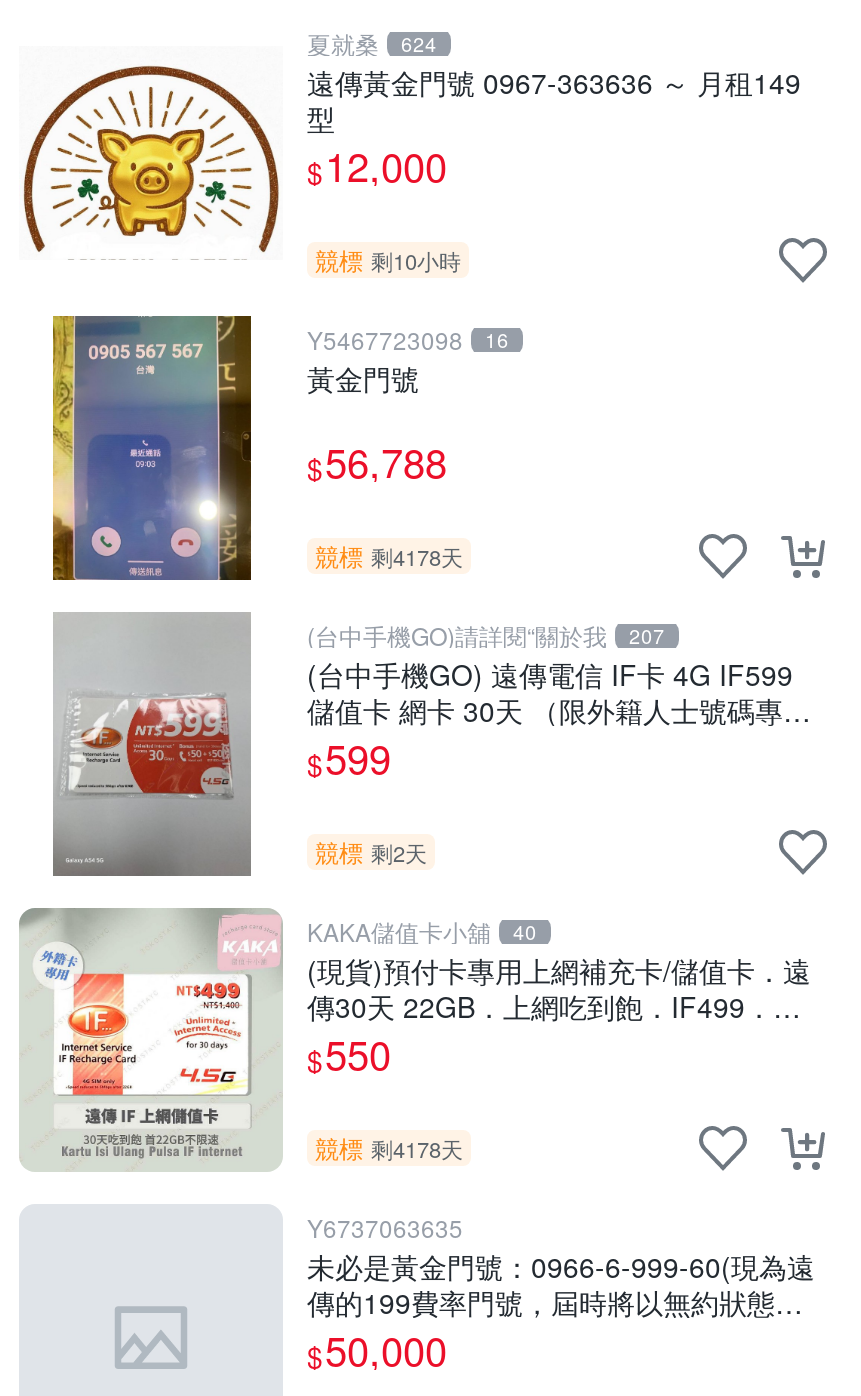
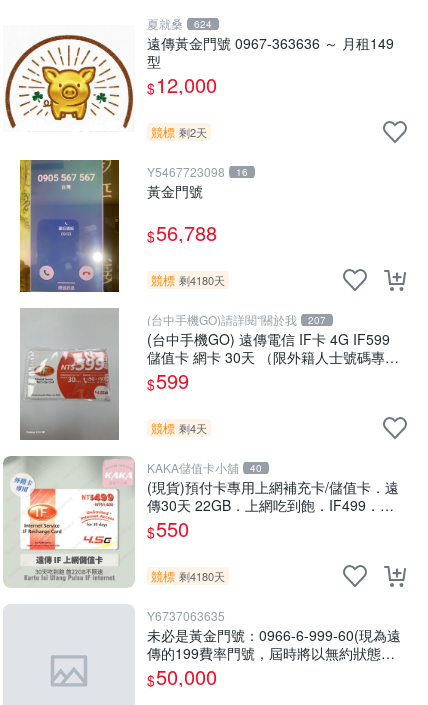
[315,243,461,277] 競標 剩10小時 -> [151,123,207,140] 競標 剩2天
[315,539,463,573] 競標 剩4178天 -> [151,271,225,288] 競標 剩4180天
[315,835,427,869] 競標 剩2天 -> [151,419,207,436] 競標 剩4天
[315,1131,463,1165] 競標 剩4178天 -> [151,567,225,584] 競標 剩4180天

